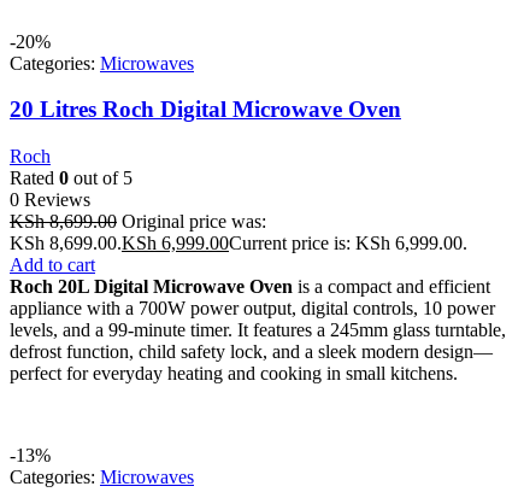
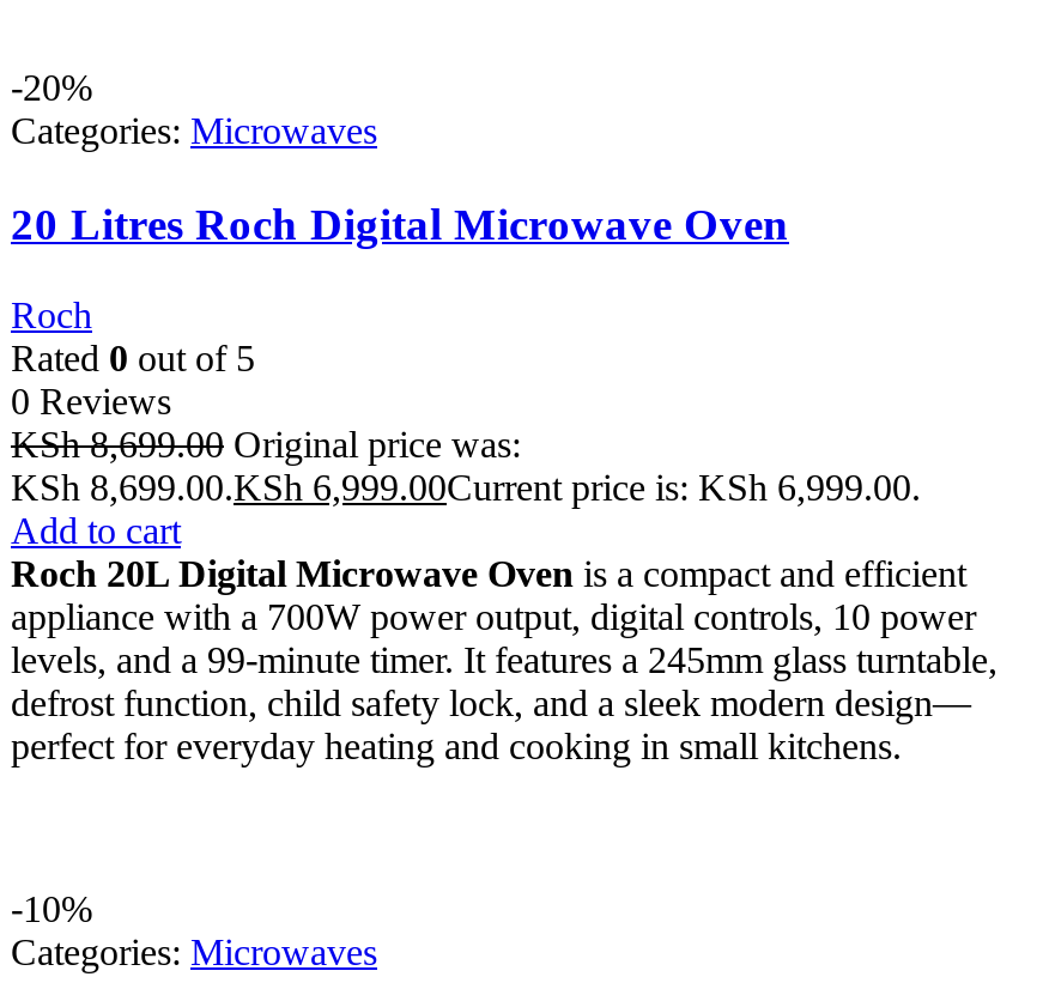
[10,445,51,465] -13% -> [11,889,92,930] -10%

